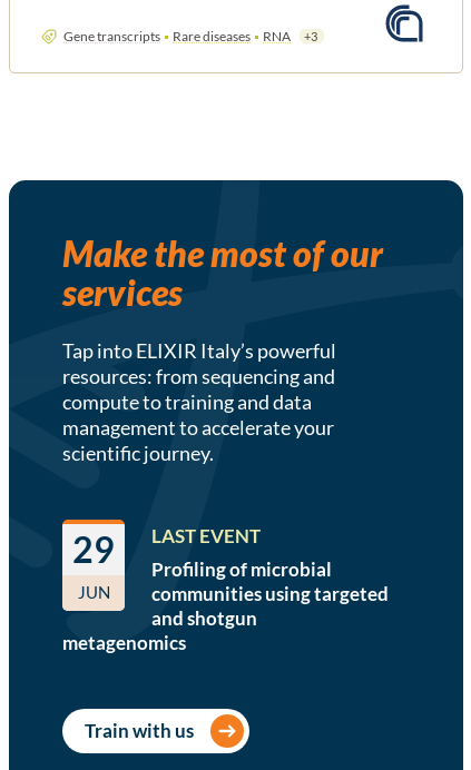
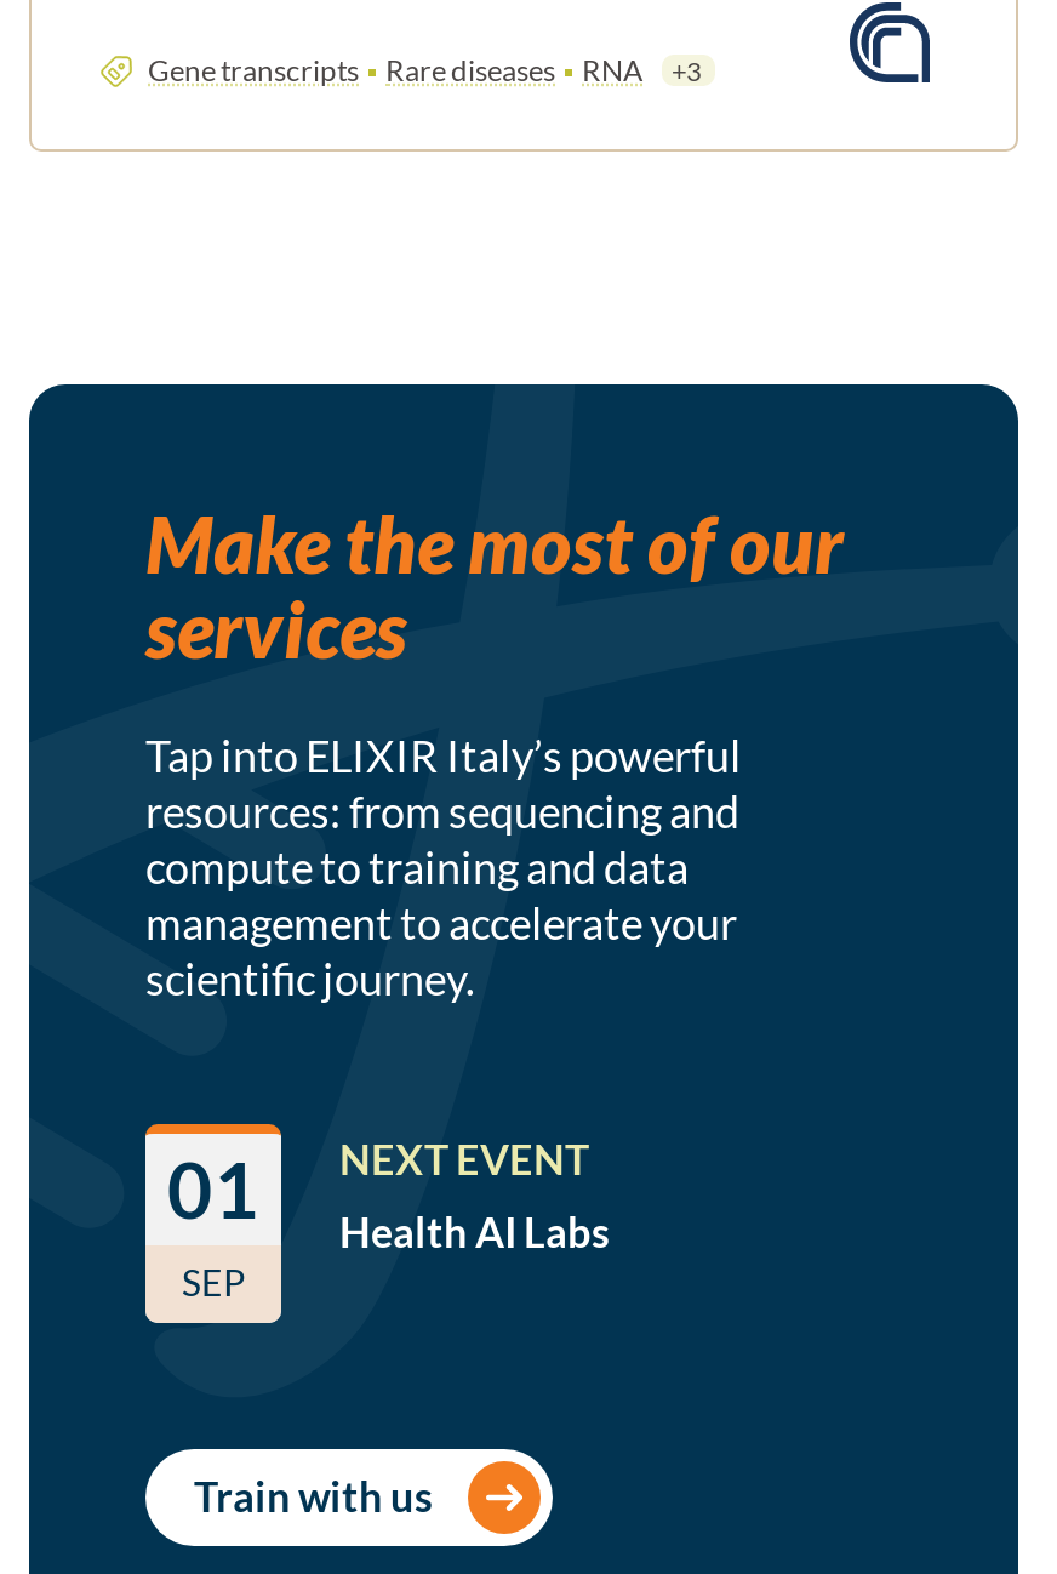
[62,524,389,654] LAST EVENT | Profiling of microbial | communities using targeted | and shotgun | metagenomics -> [339,1134,609,1258] NEXT EVENT | Health AI Labs
[72,527,115,602] 29 | JUN -> [167,1141,259,1304] 01 | SEP

